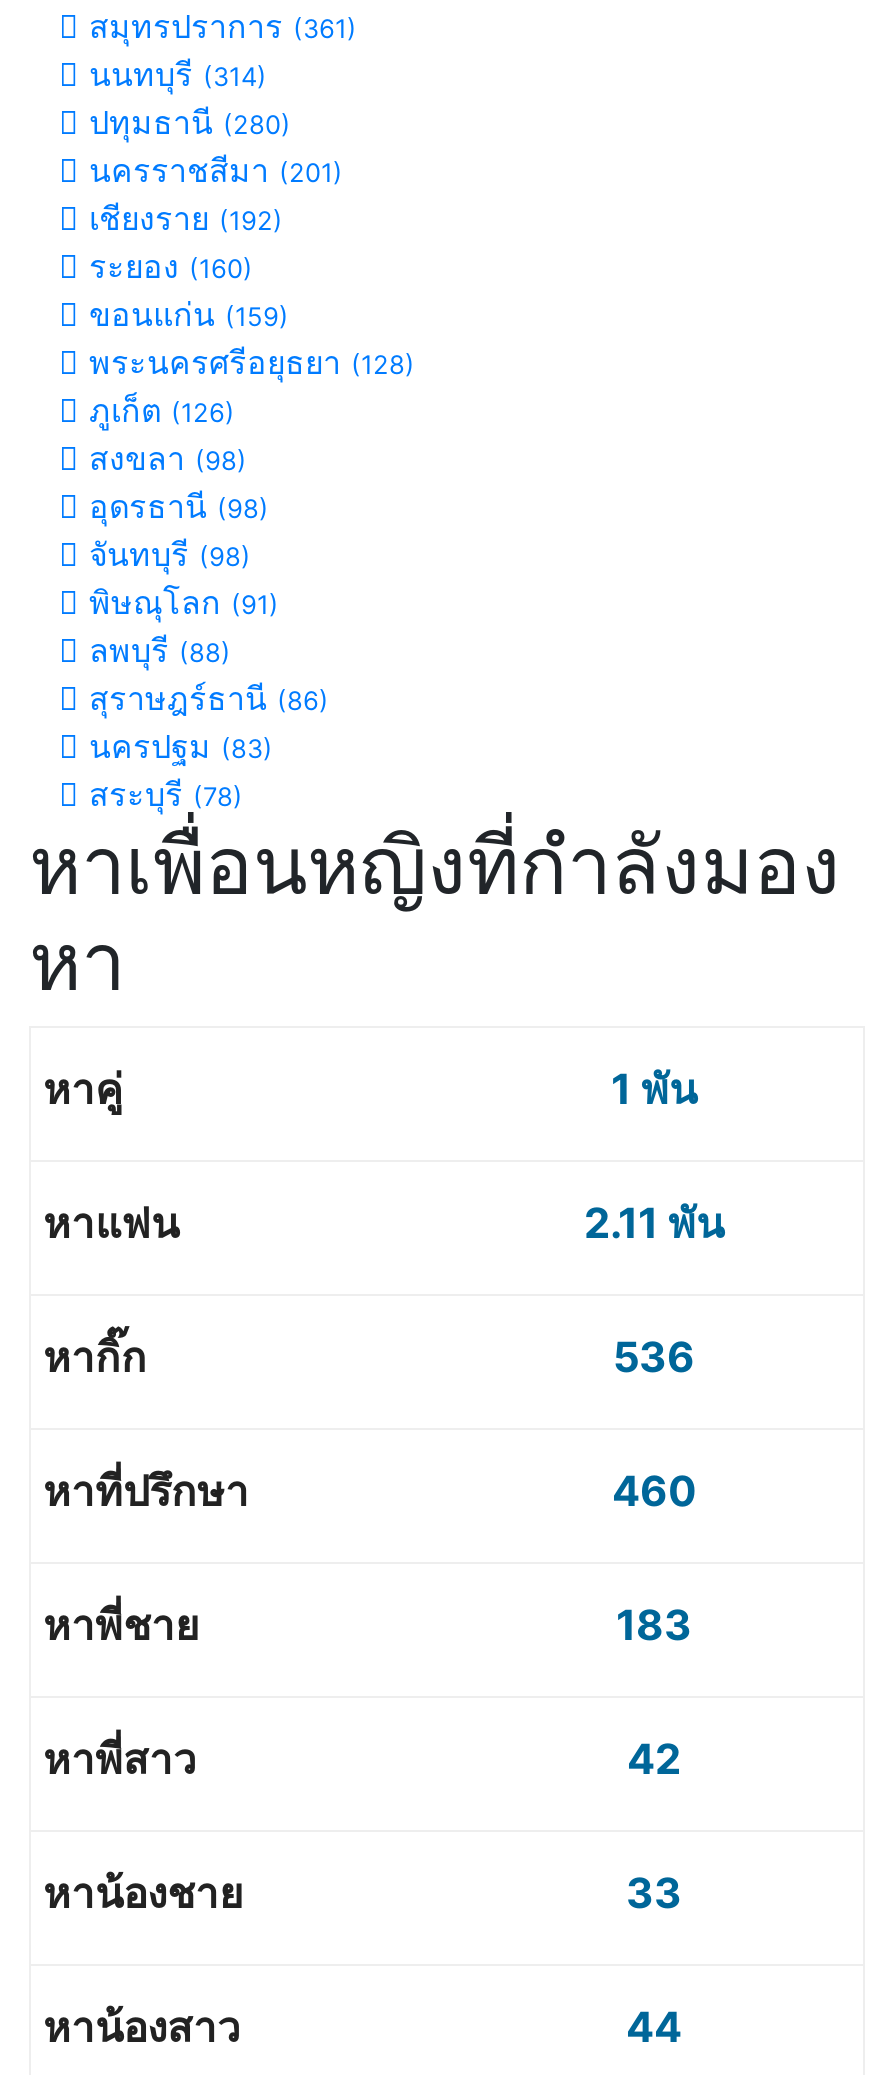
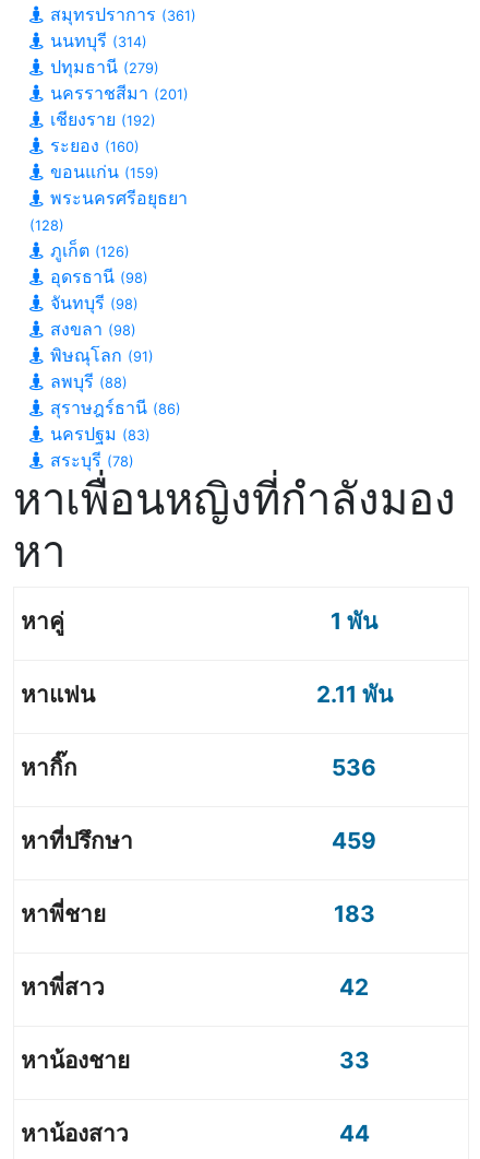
[79,102,291,142] ปทุมธานี(280) -> [45,56,159,78] ปทุมธานี(279)
[79,438,247,478] สงขลา(98) -> none
none -> [45,318,136,340] สงขลา(98)
[612,1466,696,1516] 460 -> [332,827,376,854] 459

